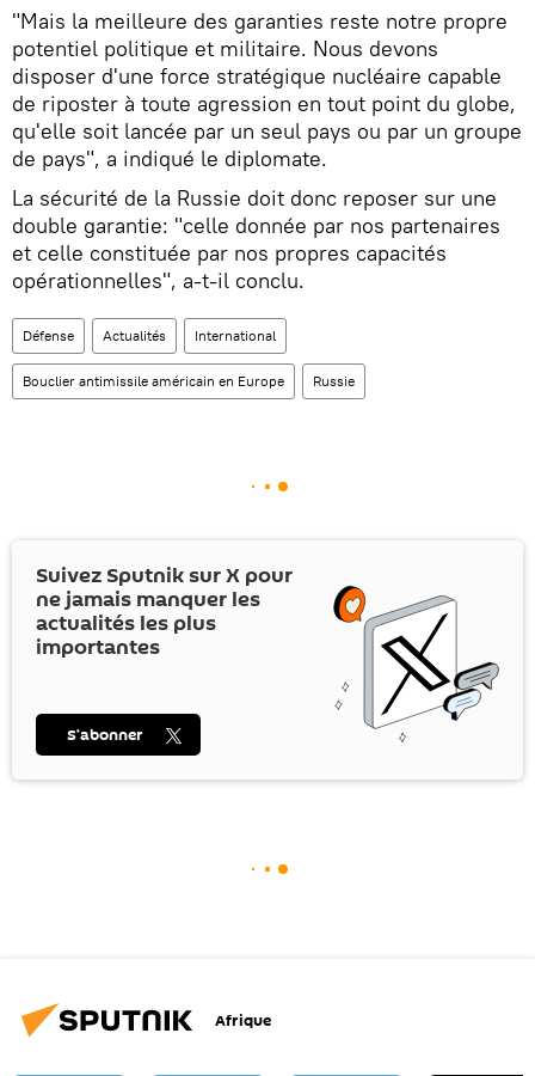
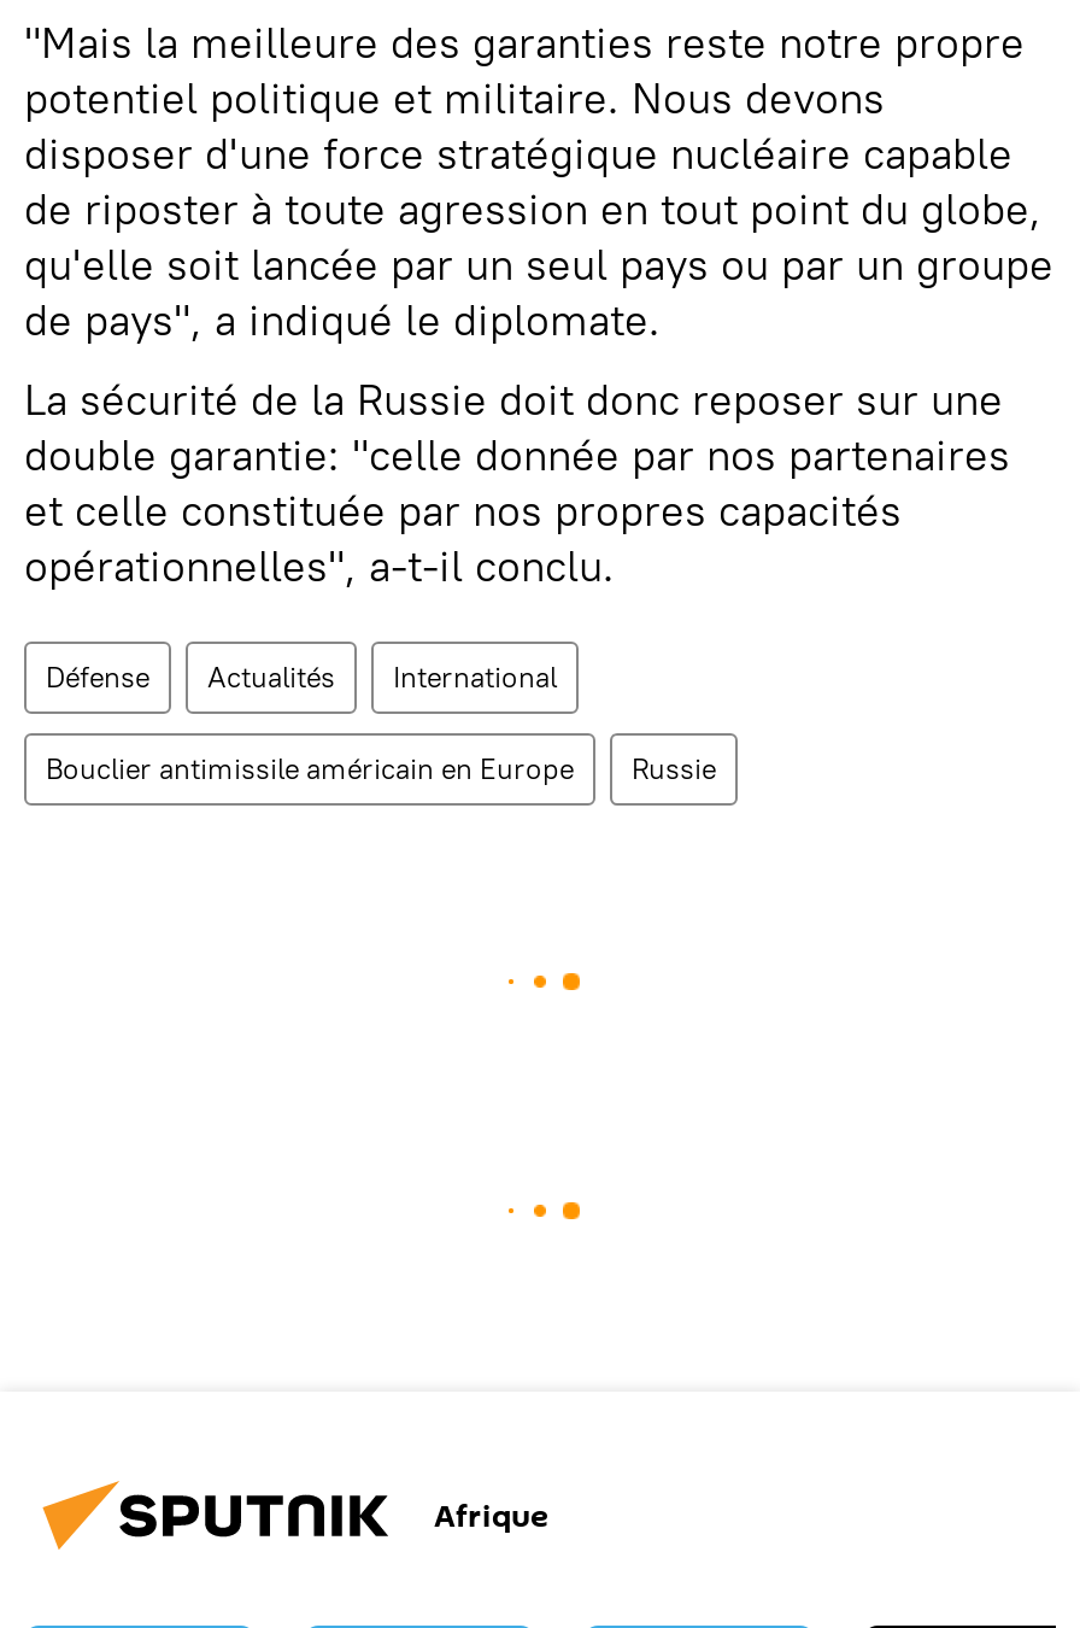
[36,561,500,746] [image] | Suivez Sputnik surX pour | ne jamais manquer les | actualités les plus | importantes | S’abonner -> none

